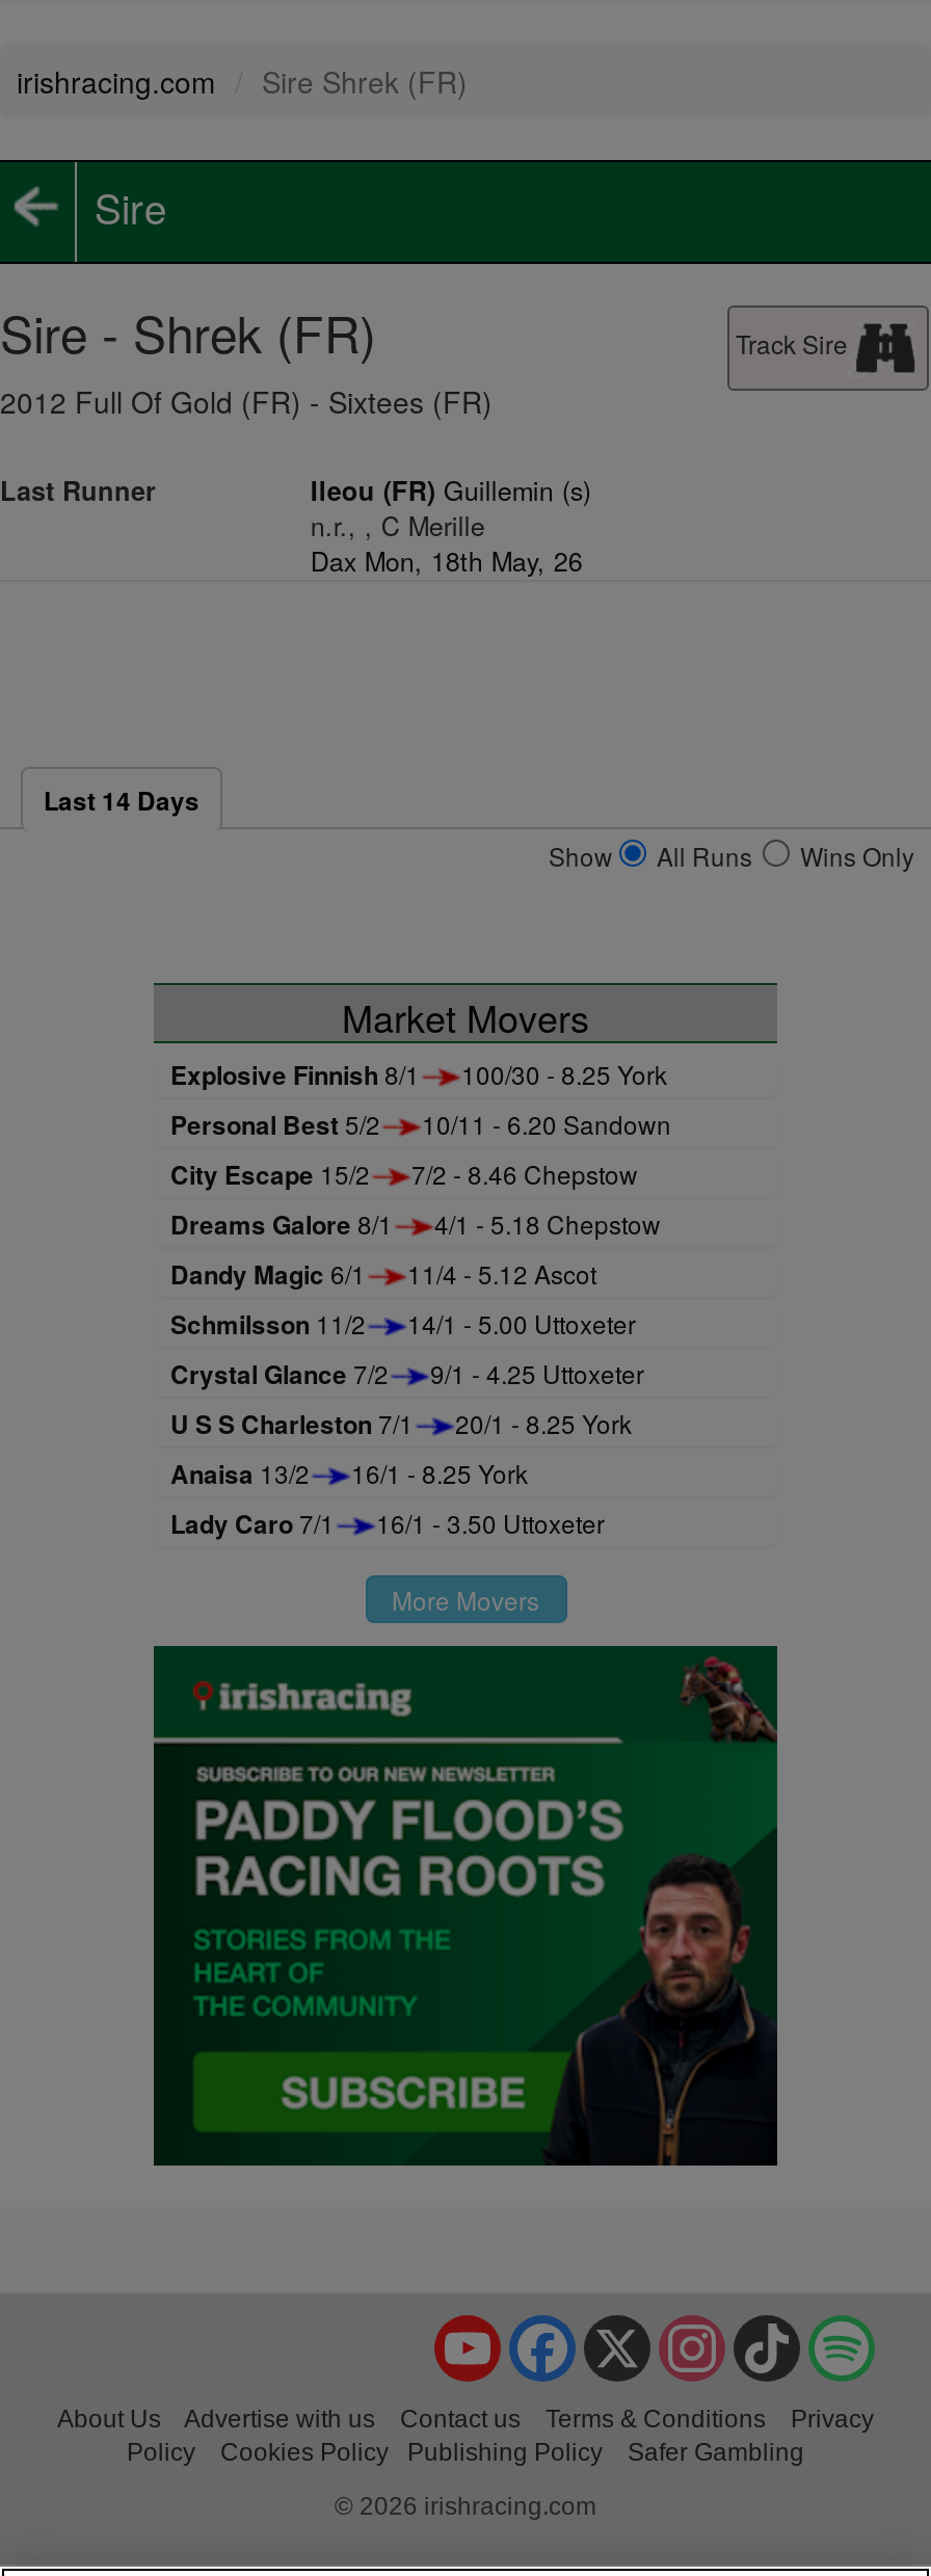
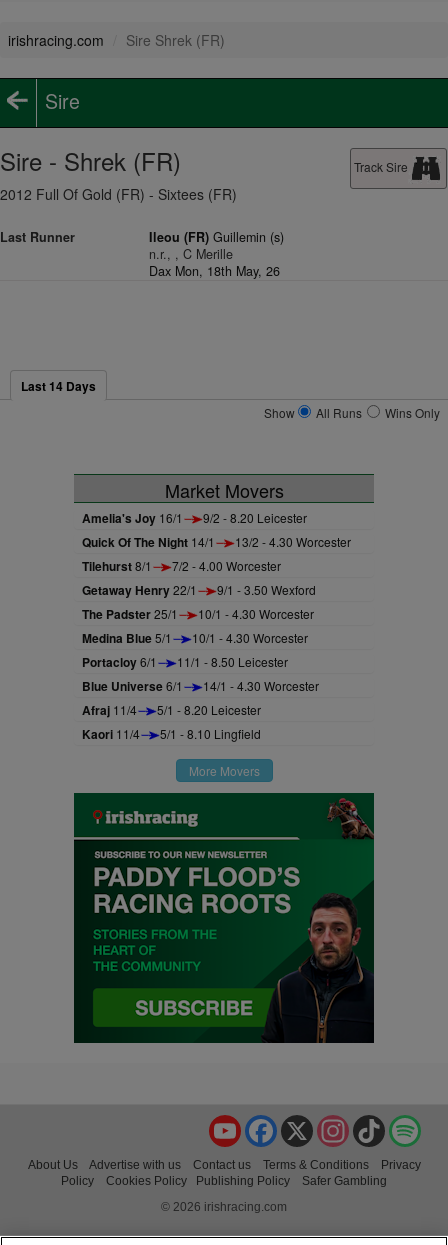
[170,1056,671,1542] Explosive Finnish 8/1 | 100/30 - 8.25 York | Personal Best 5/2 | 10/11 - 6.20 Sandown | City Escape 15/2 | 7/2 - 8.46 Chepstow | Dreams Galore 8/1 | 4/1 - 5.18 Chepstow | Dandy Magic 6/1 | 11/4 - 5.12 Ascot | Schmilsson 11/2 | 14/1 - 5.00 Uttoxeter | Crystal Glance 7/2 | 9/1 - 4.25 Uttoxeter | U S S Charleston 7/1 | 20/1 - 8.25 York | Anaisa 13/2 | 16/1 - 8.25 York | Lady Caro 7/1 | 16/1 - 3.50 Uttoxeter -> [82,509,351,743] Amelia's Joy 16/1 | 9/2 - 8.20 Leicester | Quick Of The Night 14/1 | 13/2 - 4.30 Worcester | Tilehurst 8/1 | 7/2 - 4.00 Worcester | Getaway Henry 22/1 | 9/1 - 3.50 Wexford | The Padster 25/1 | 10/1 - 4.30 Worcester | Medina Blue 5/1 | 10/1 - 4.30 Worcester | Portacloy 6/1 | 11/1 - 8.50 Leicester | Blue Universe 6/1 | 14/1 - 4.30 Worcester | Afraj 11/4 | 5/1 - 8.20 Leicester | Kaori 11/4 | 5/1 - 8.10 Lingfield

